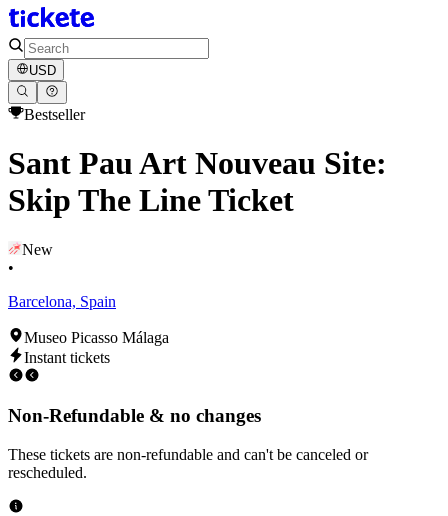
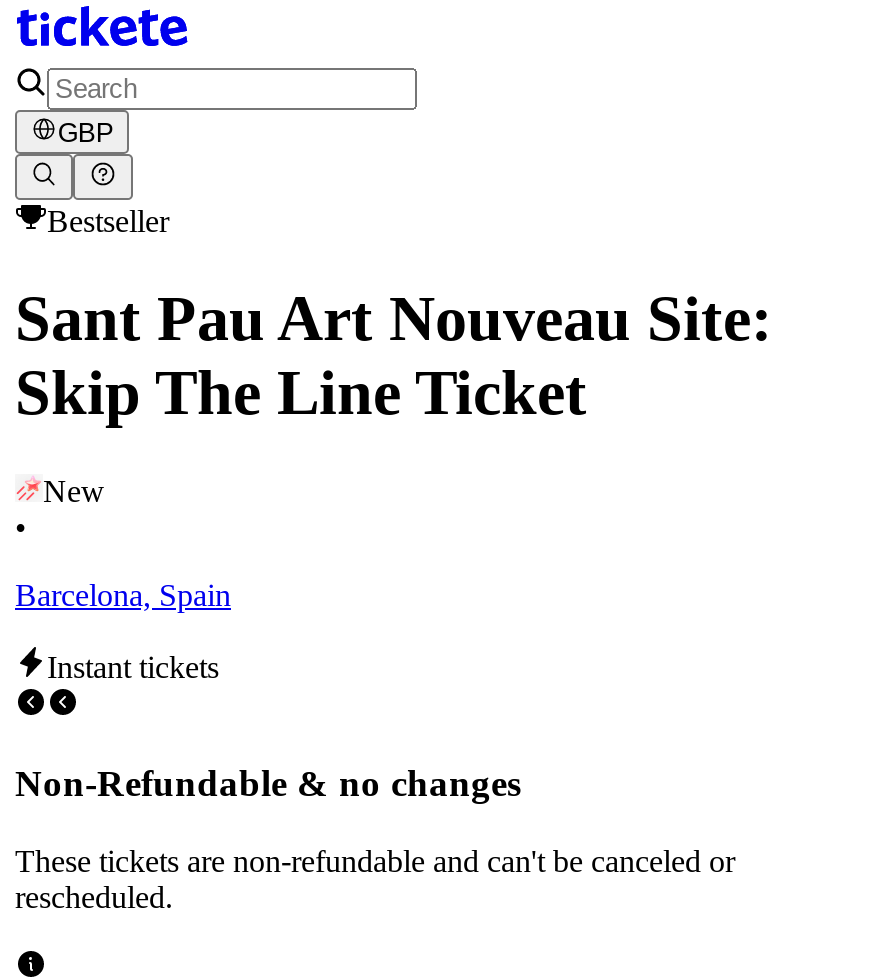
[29,63,56,78] USD -> [58,119,114,149] GBP
[24,328,169,345] Museo Picasso Málaga -> none

